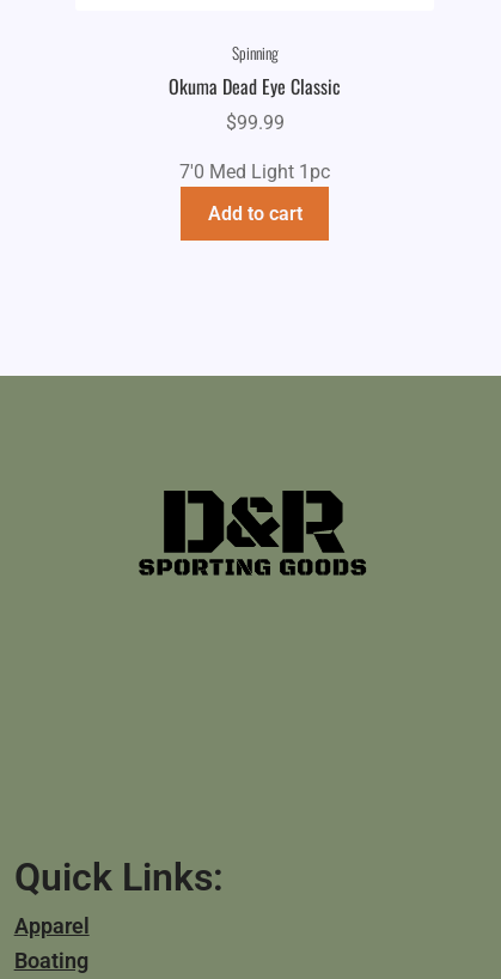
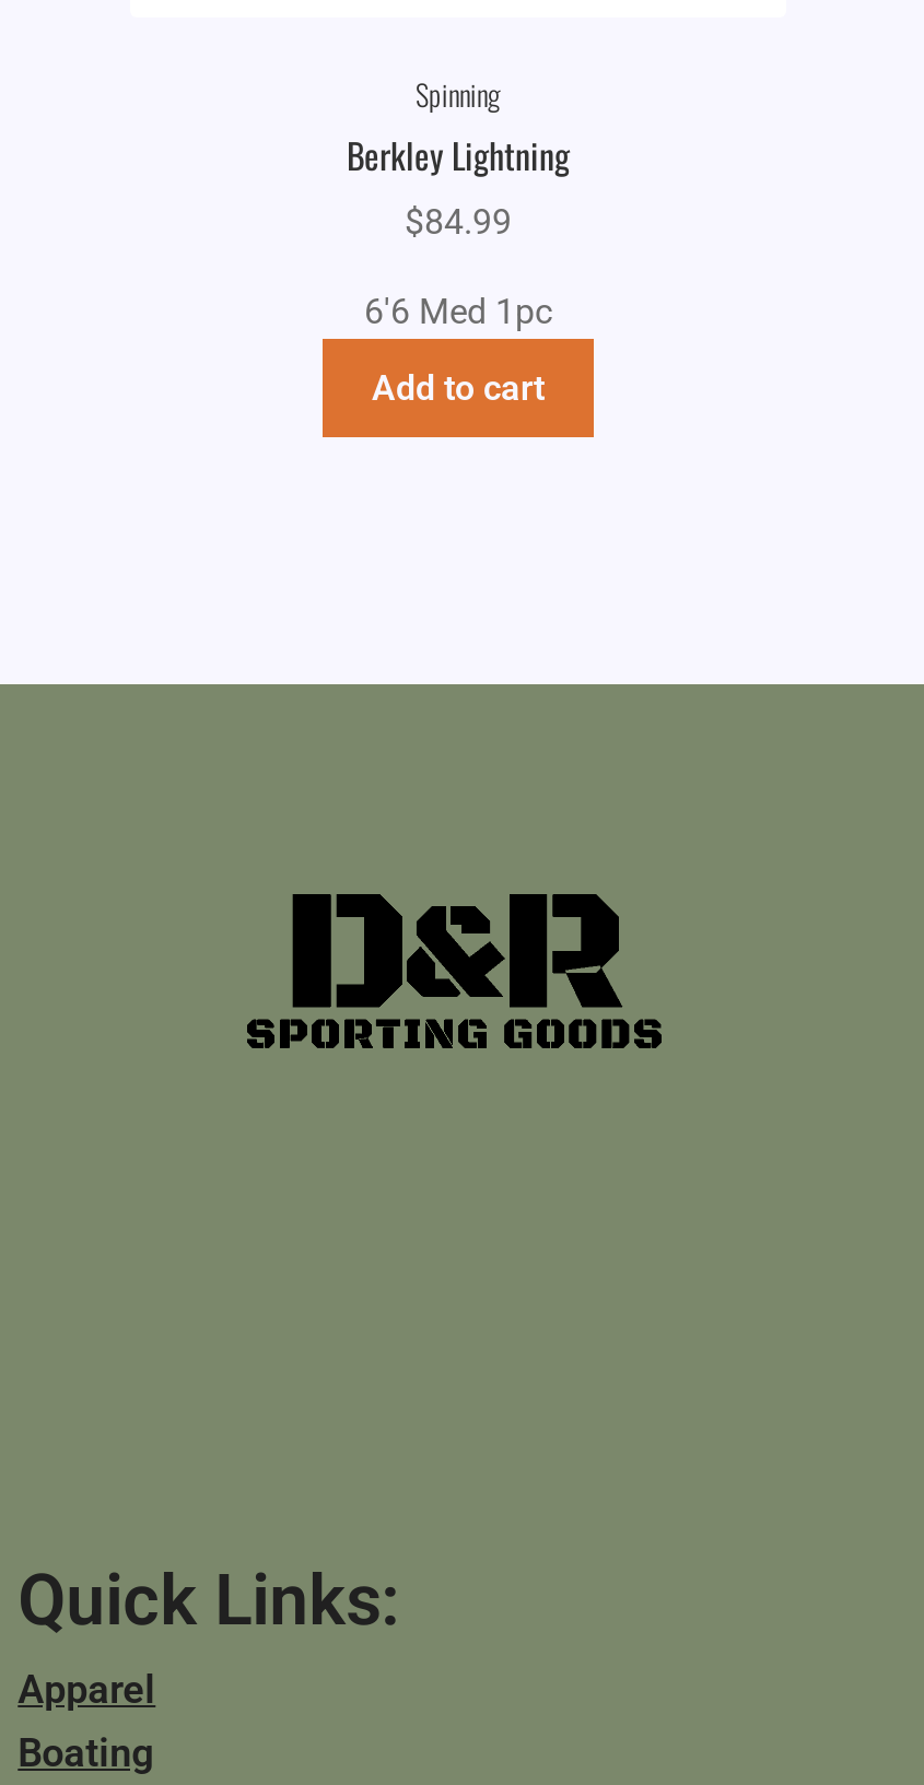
[169,71,341,134] Okuma Dead Eye Classic | $99.99 -> [347,128,570,243] Berkley Lightning | $84.99
[179,161,330,183] 7'0 Med Light 1pc -> [364,291,552,333] 6'6 Med 1pc

